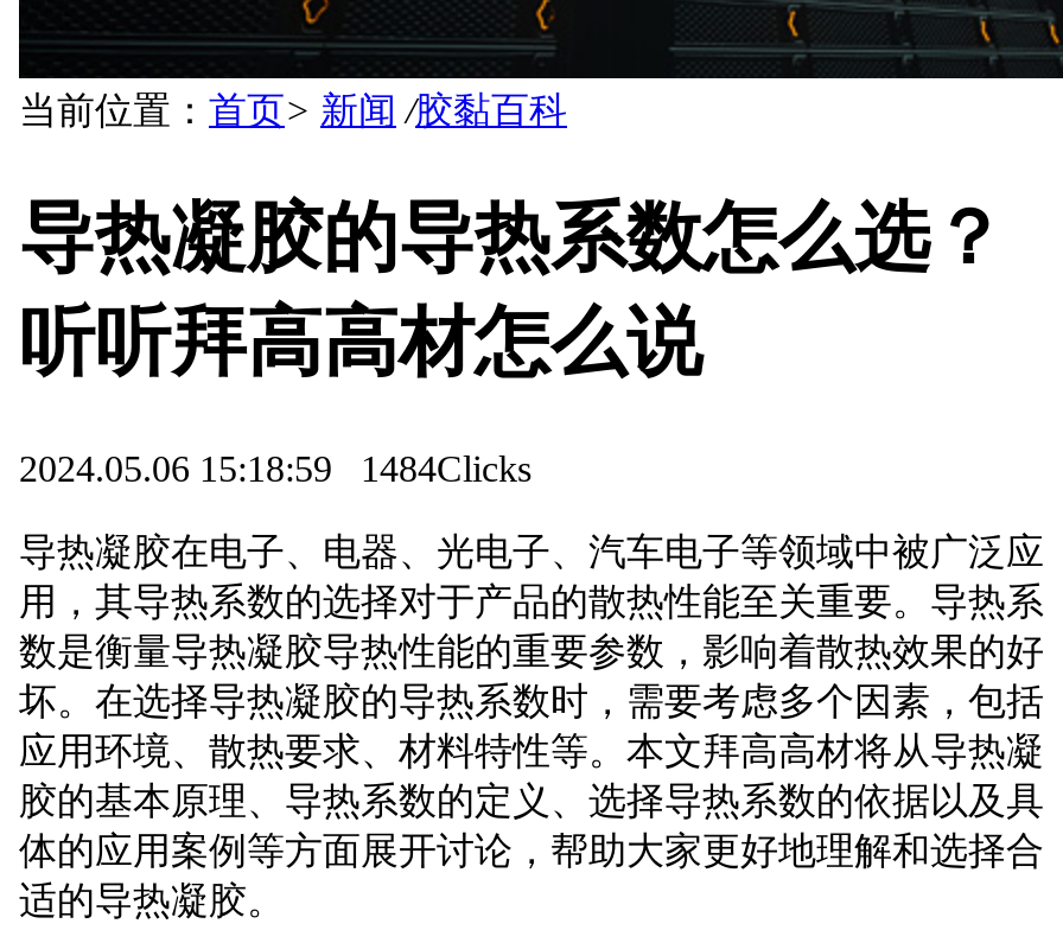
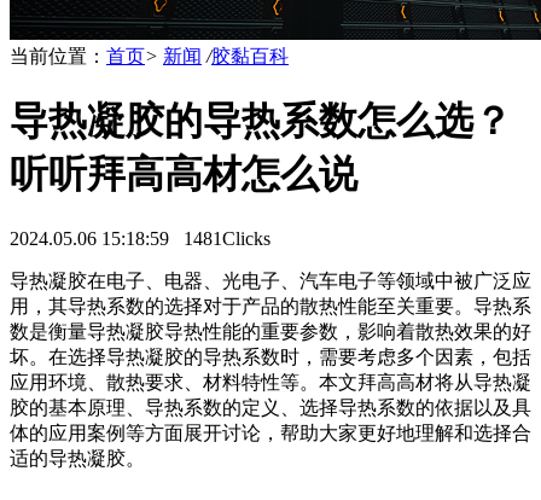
[19,448,531,488] 2024.05.06 15:18:59 1484Clicks -> [10,228,270,249] 2024.05.06 15:18:59 1481Clicks

